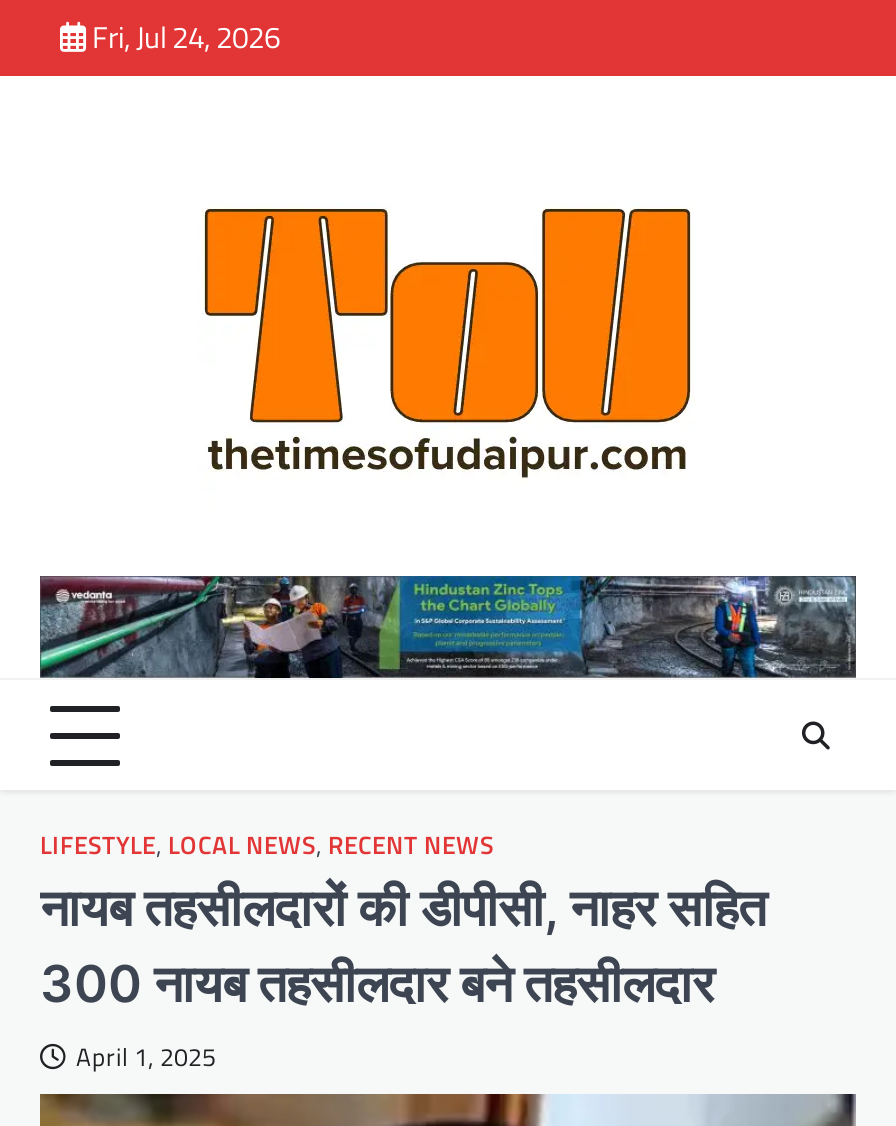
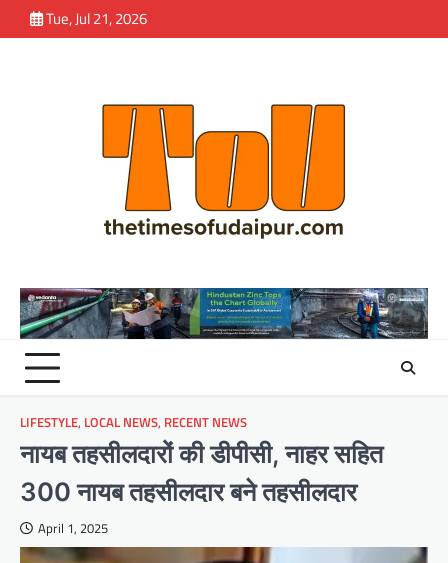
[92,14,280,60] Fri, Jul 24, 2026 -> [46,7,147,30] Tue, Jul 21, 2026

